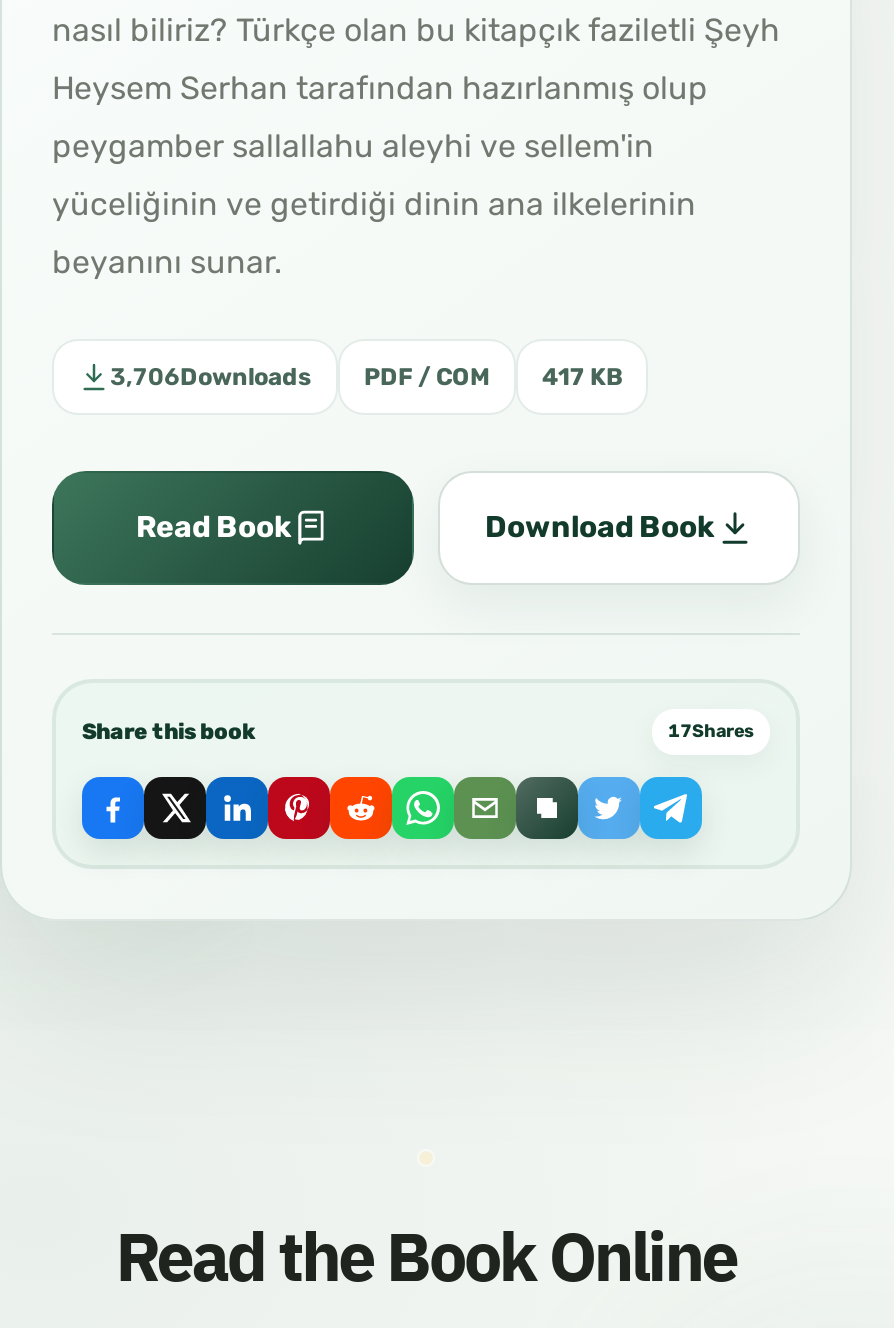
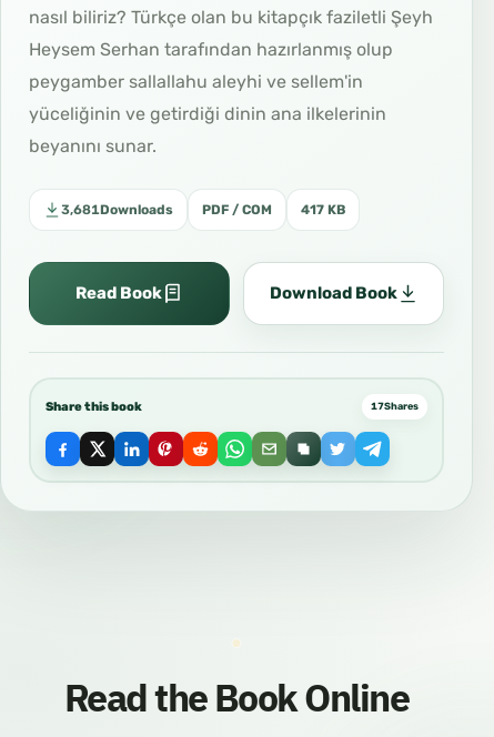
[110,363,622,391] 3,706Downloads PDF / COM 417 KB -> [61,202,345,218] 3,681Downloads PDF / COM 417 KB

